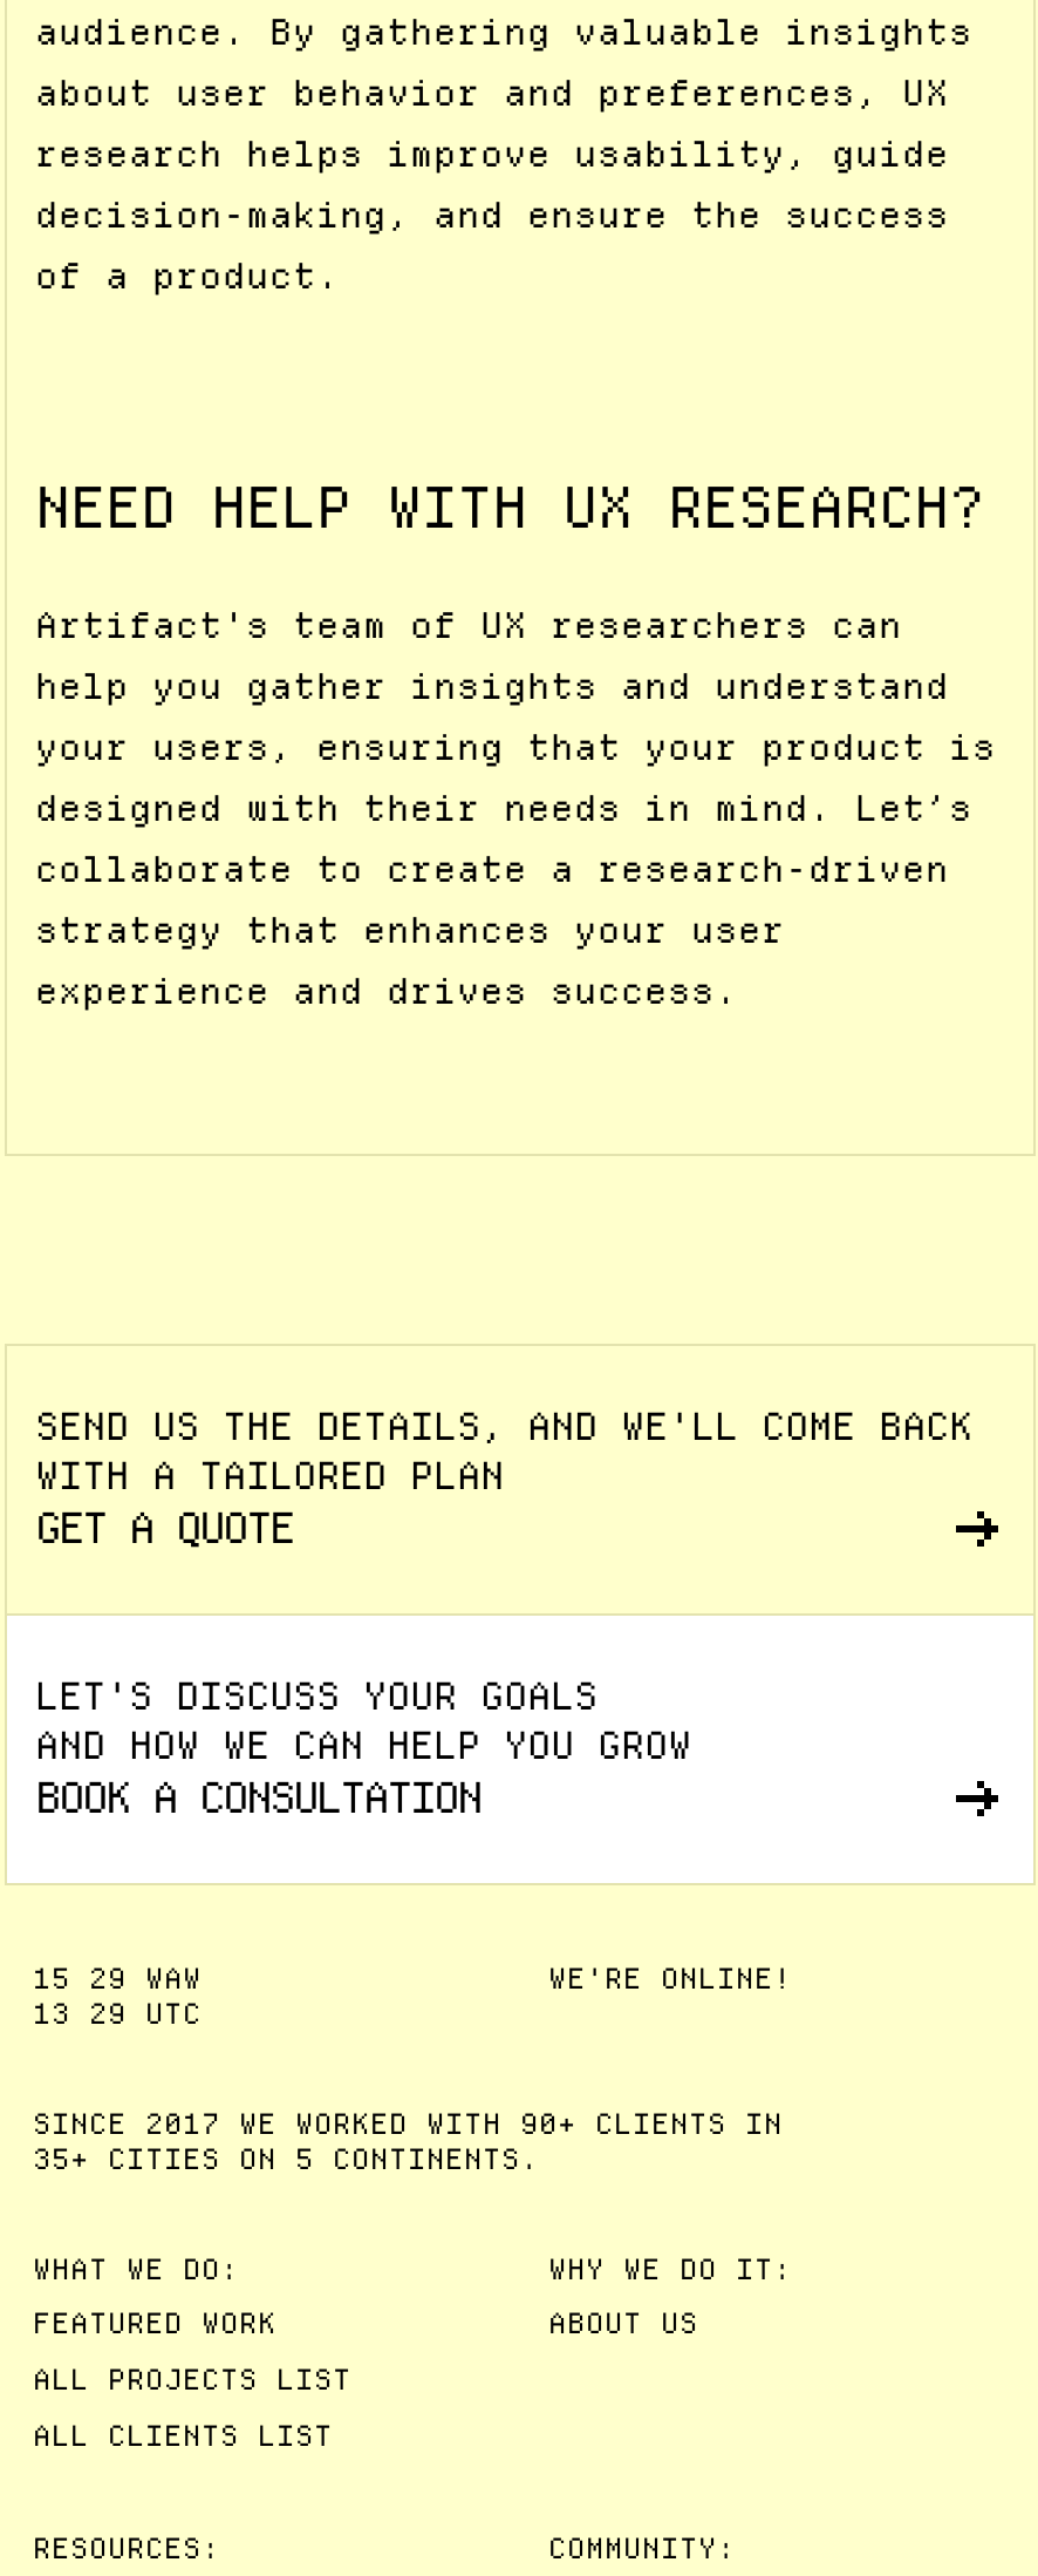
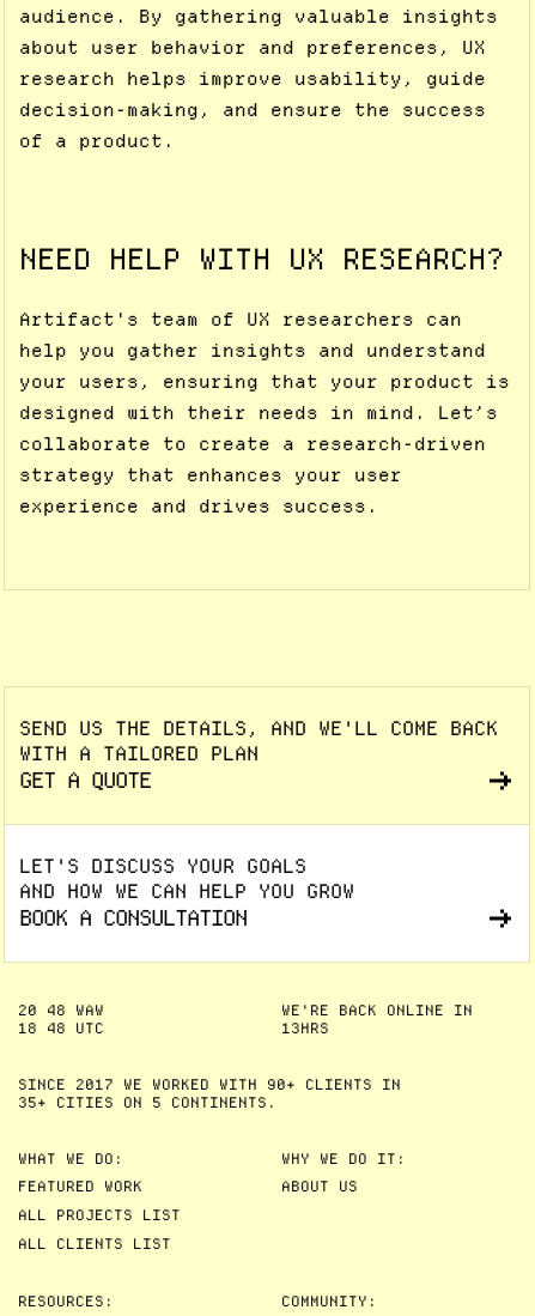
[33,1960,202,2031] 15: 29 WAW | 13: 29 UTC -> [18,1001,104,1037] 20: 48 WAW | 18: 48 UTC
[548,1960,792,1996] WE'RE ONLINE! -> [281,1001,473,1037] WE'RE BACK ONLINE IN | 13HRS

